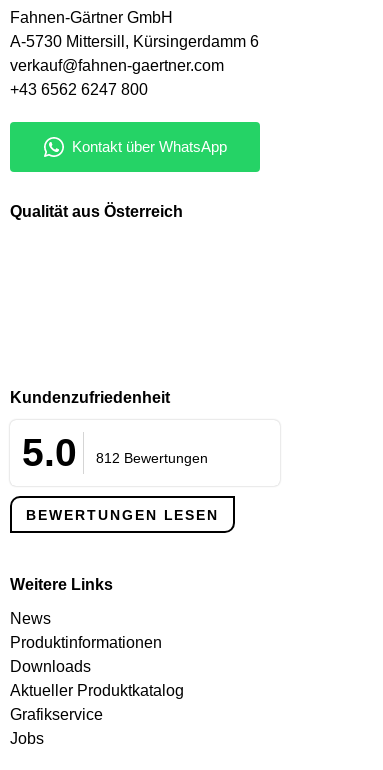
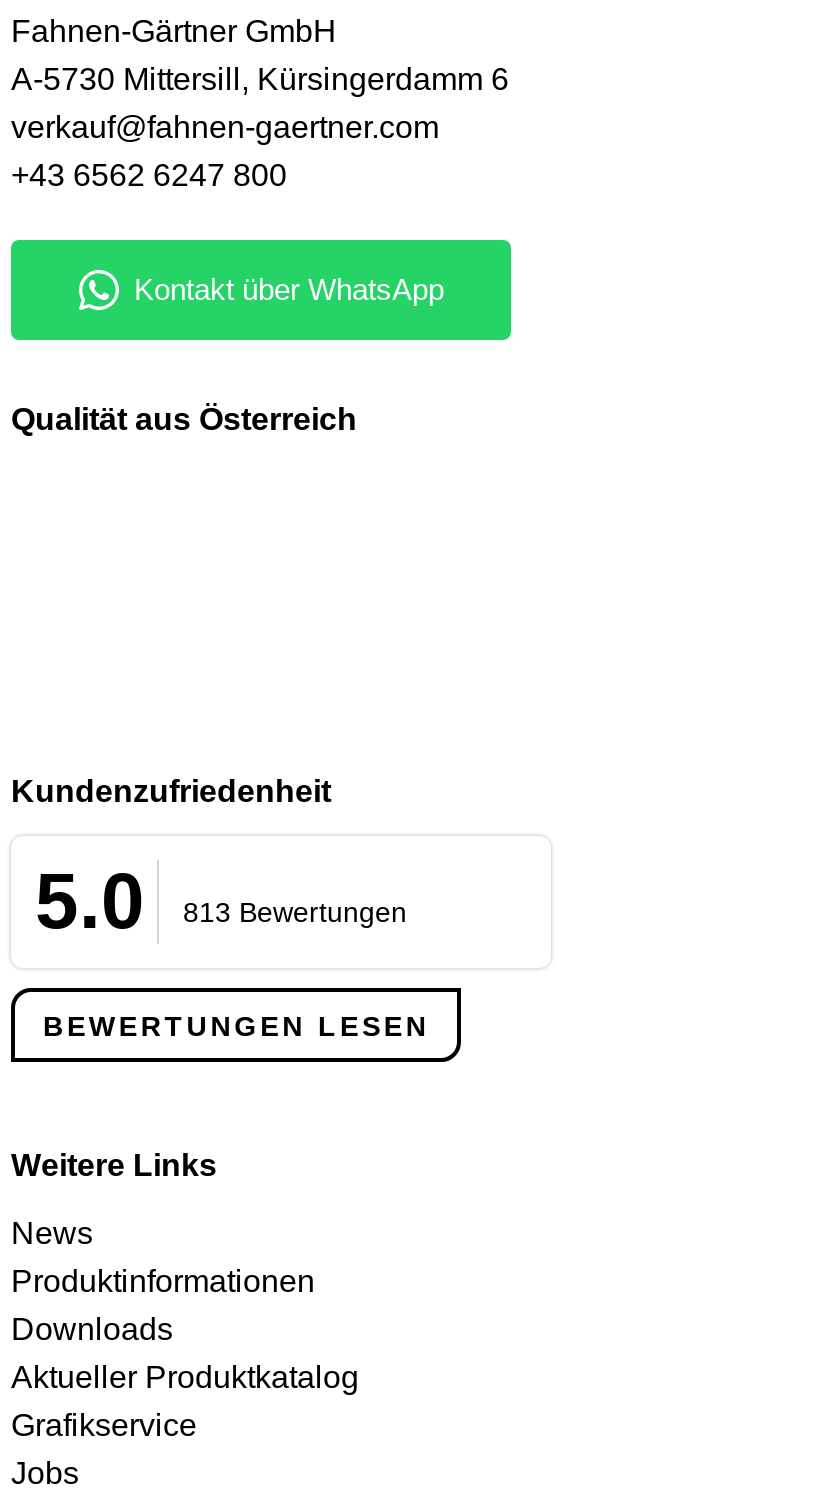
[22,431,208,474] 5.0 812 Bewertungen -> [35,858,407,944] 5.0 813 Bewertungen

